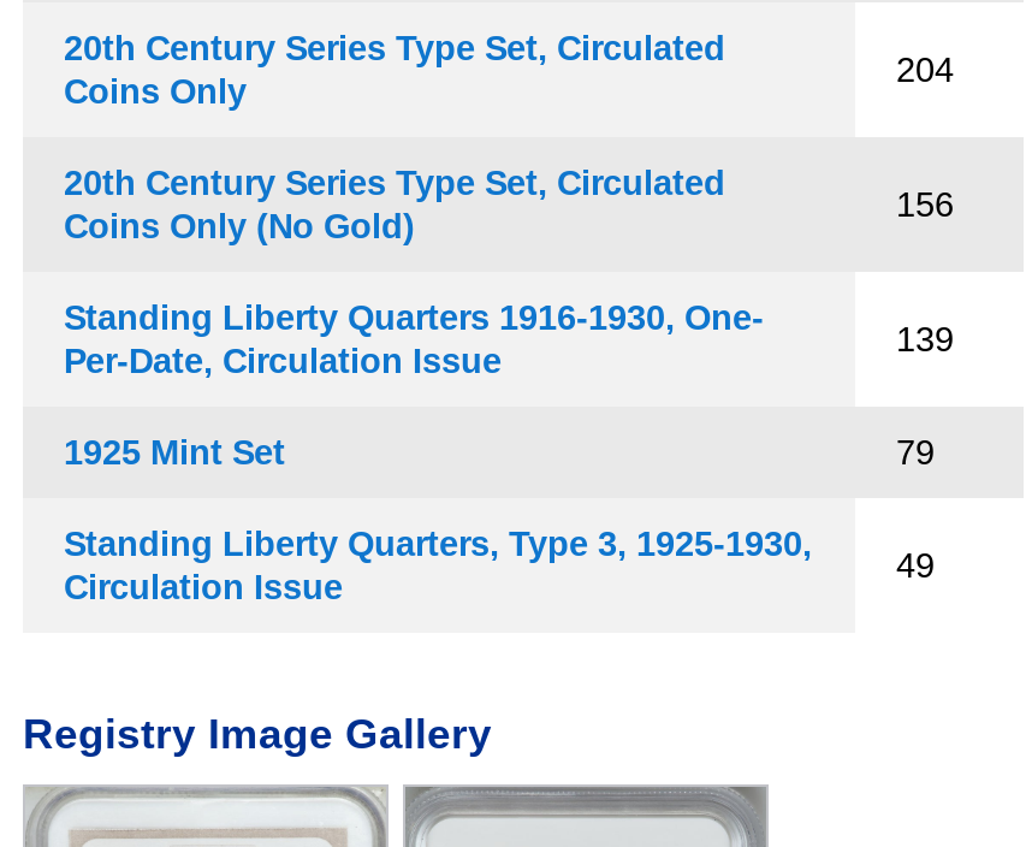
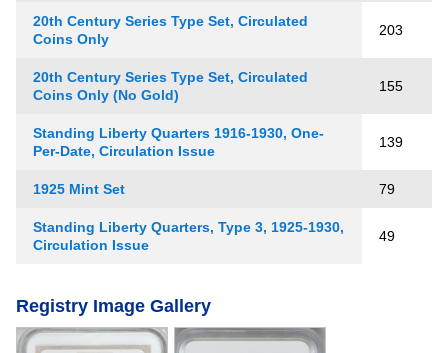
[896,50,954,88] 204 -> [379,22,403,38] 203
[896,185,954,223] 156 -> [379,78,403,94] 155

